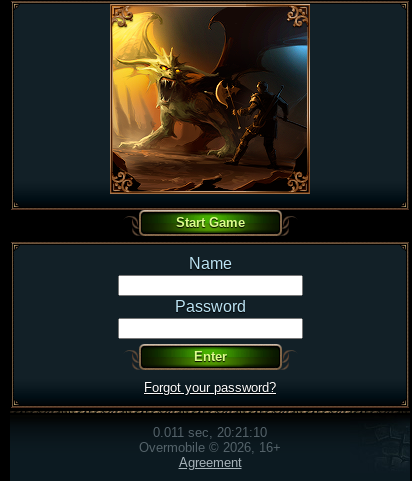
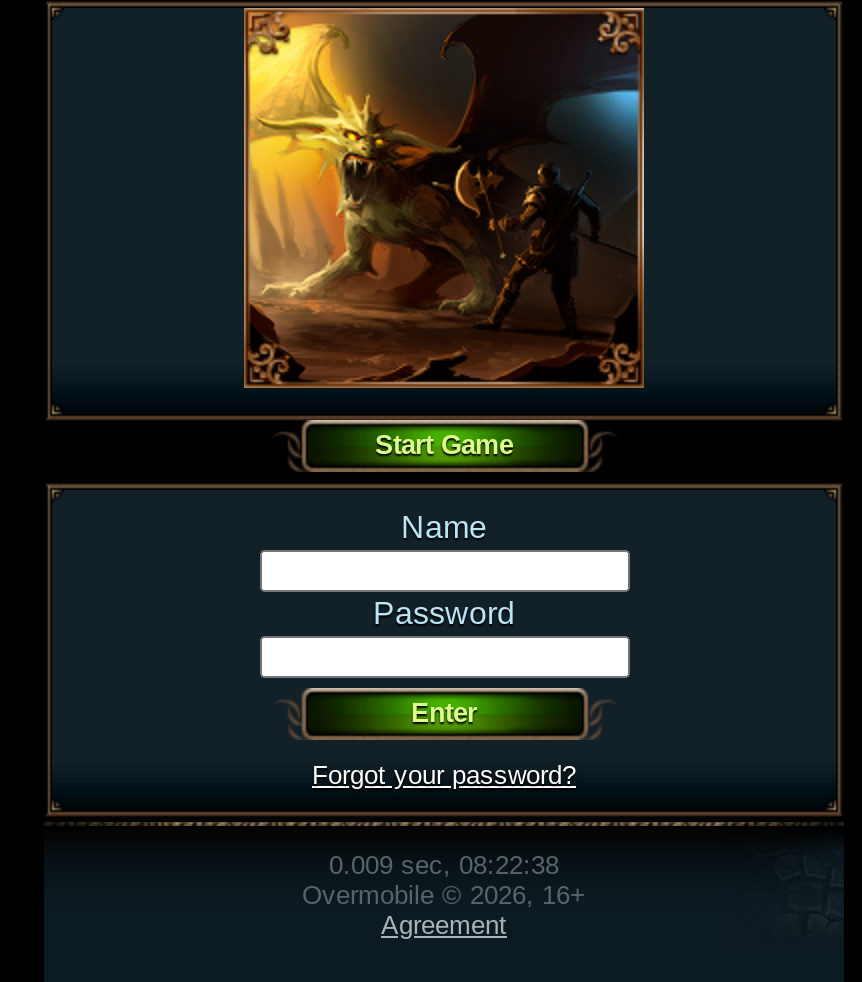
[153,424,267,439] 0.011 sec, 20:21:10 -> [329,849,559,879] 0.009 sec, 08:22:38

